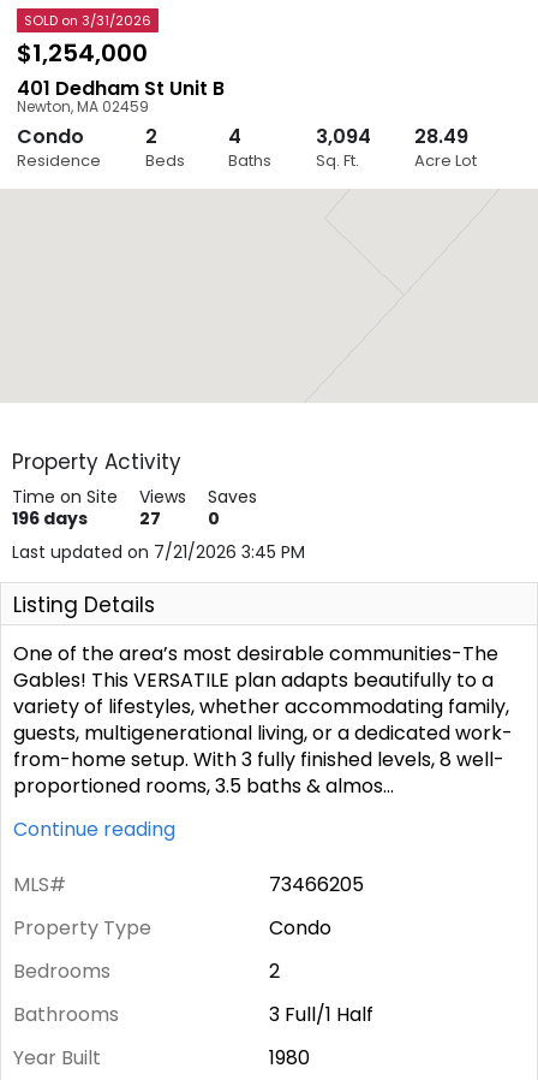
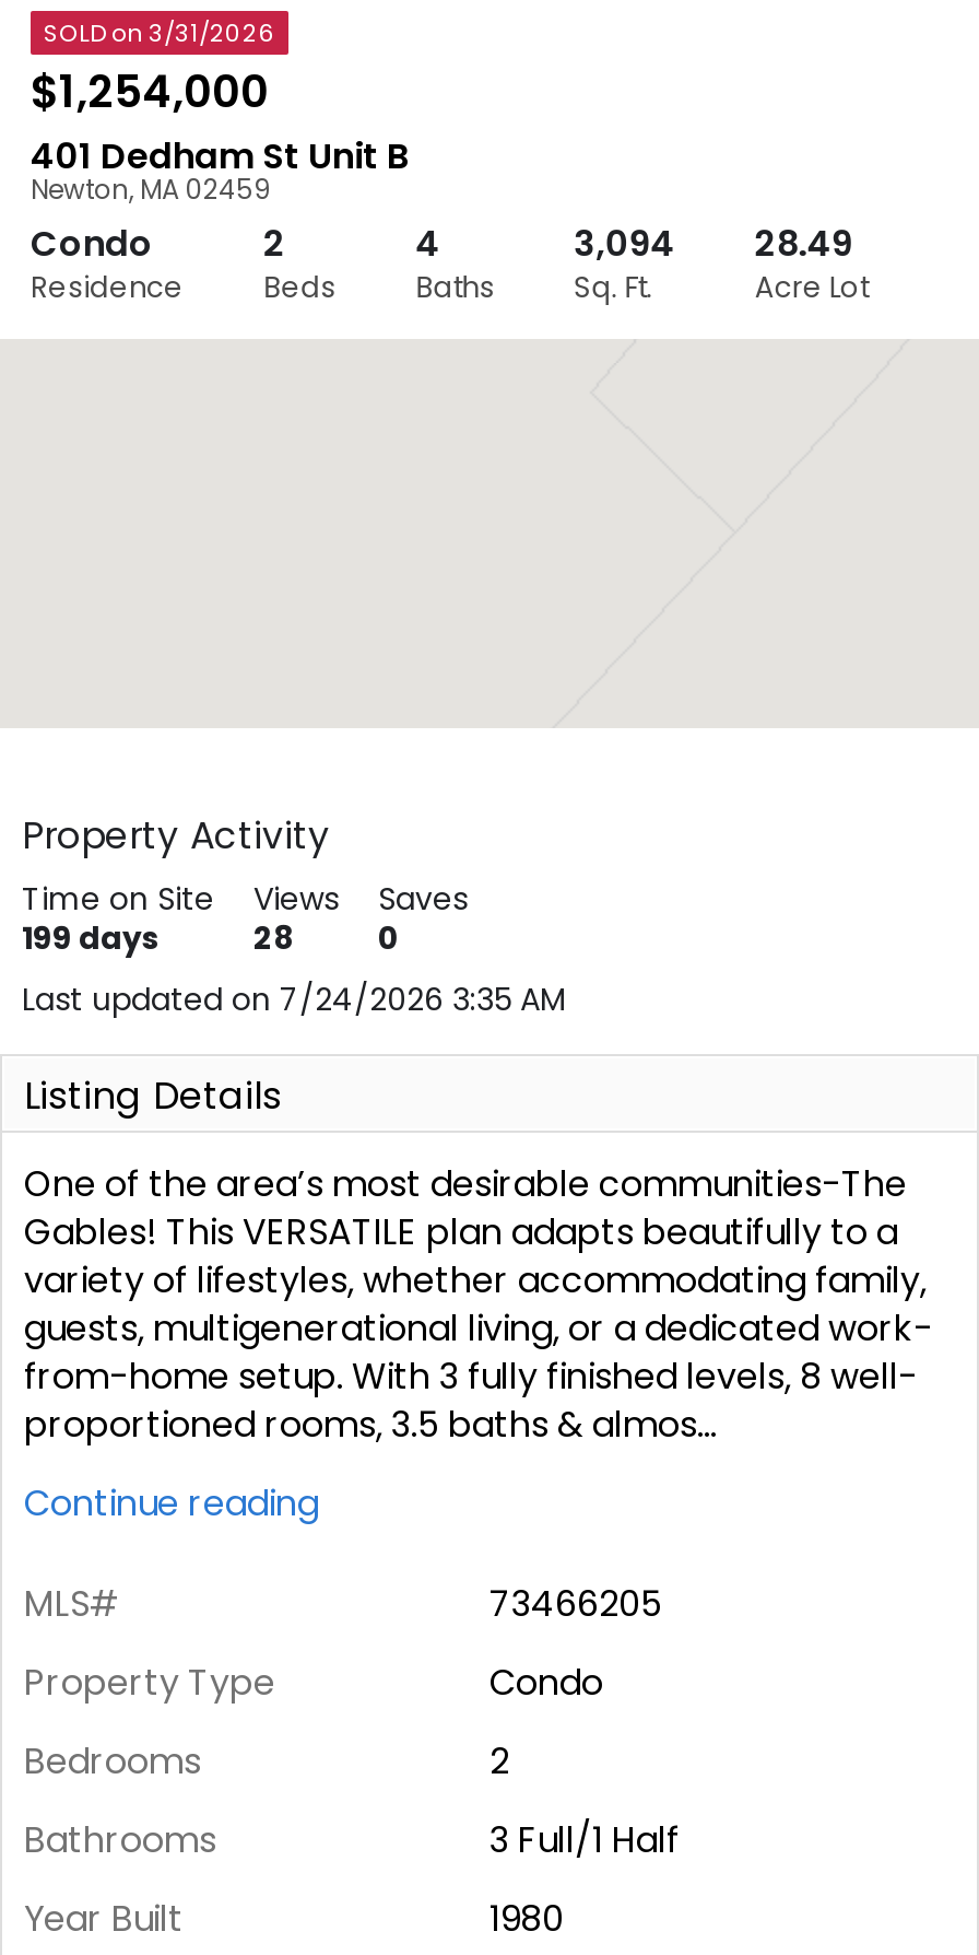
[12,506,88,530] 196 days -> [22,915,160,959] 199 days
[139,506,220,530] 27 0 -> [253,915,400,959] 28 0
[12,539,305,563] Last updated on 7/21/2026 3:45 PM -> [22,976,566,1020] Last updated on 7/24/2026 3:35 AM

